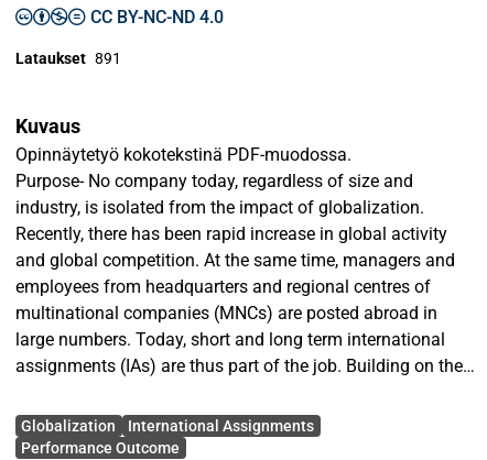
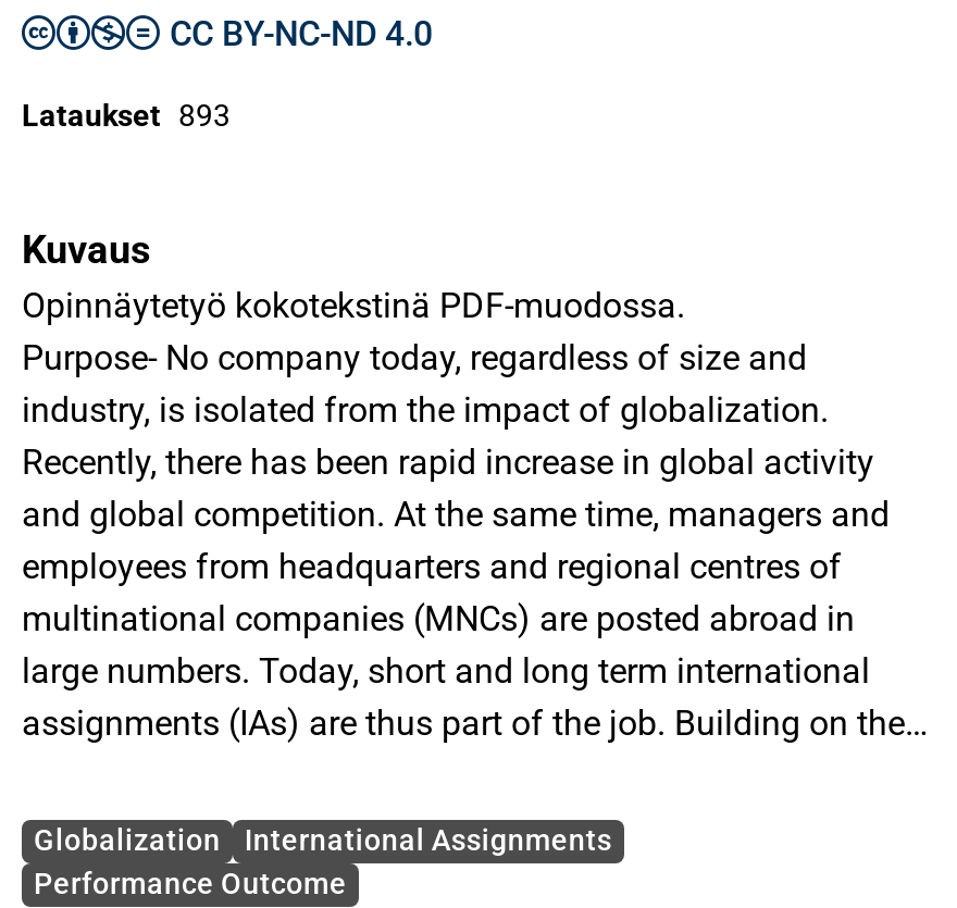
[15,50,121,68] Lataukset 891 -> [22,98,231,132] Lataukset 893

